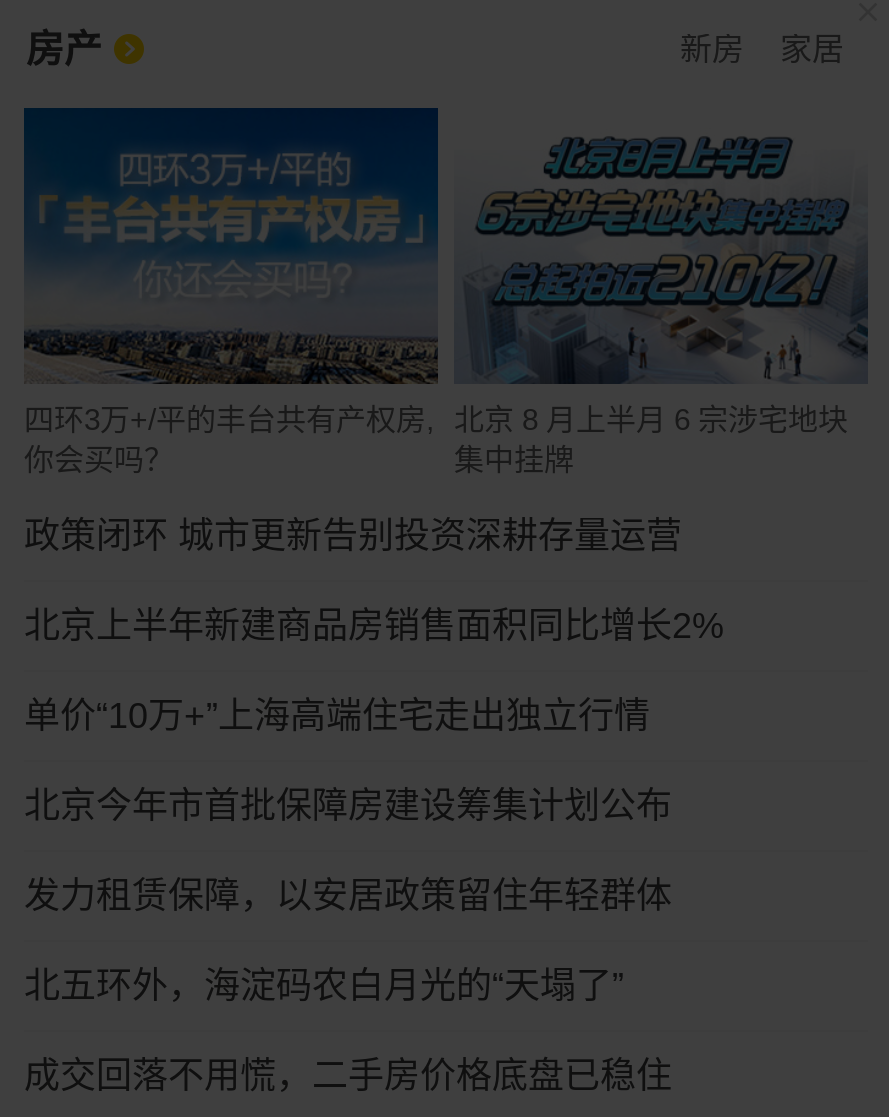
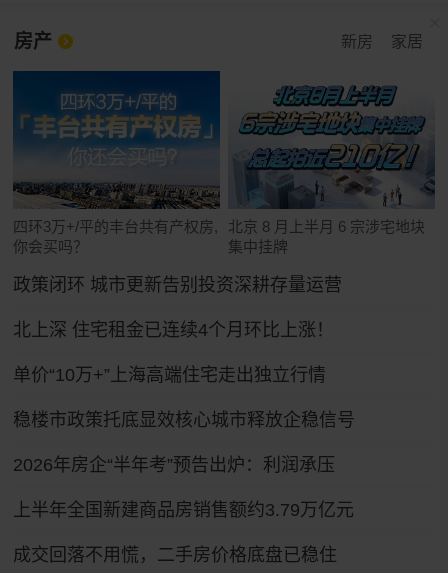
[24,606,724,646] 北京上半年新建商品房销售面积同比增长2% -> [13,320,334,340] 北上深 住宅租金已连续4个月环比上涨！
[24,786,672,826] 北京今年市首批保障房建设筹集计划公布 -> [13,410,355,430] 稳楼市政策托底显效核心城市释放企稳信号
[24,876,672,916] 发力租赁保障，以安居政策留住年轻群体 -> [13,455,335,475] 2026年房企“半年考”预告出炉：利润承压
[24,966,624,1006] 北五环外，海淀码农白月光的“天塌了” -> [13,500,354,520] 上半年全国新建商品房销售额约3.79万亿元

